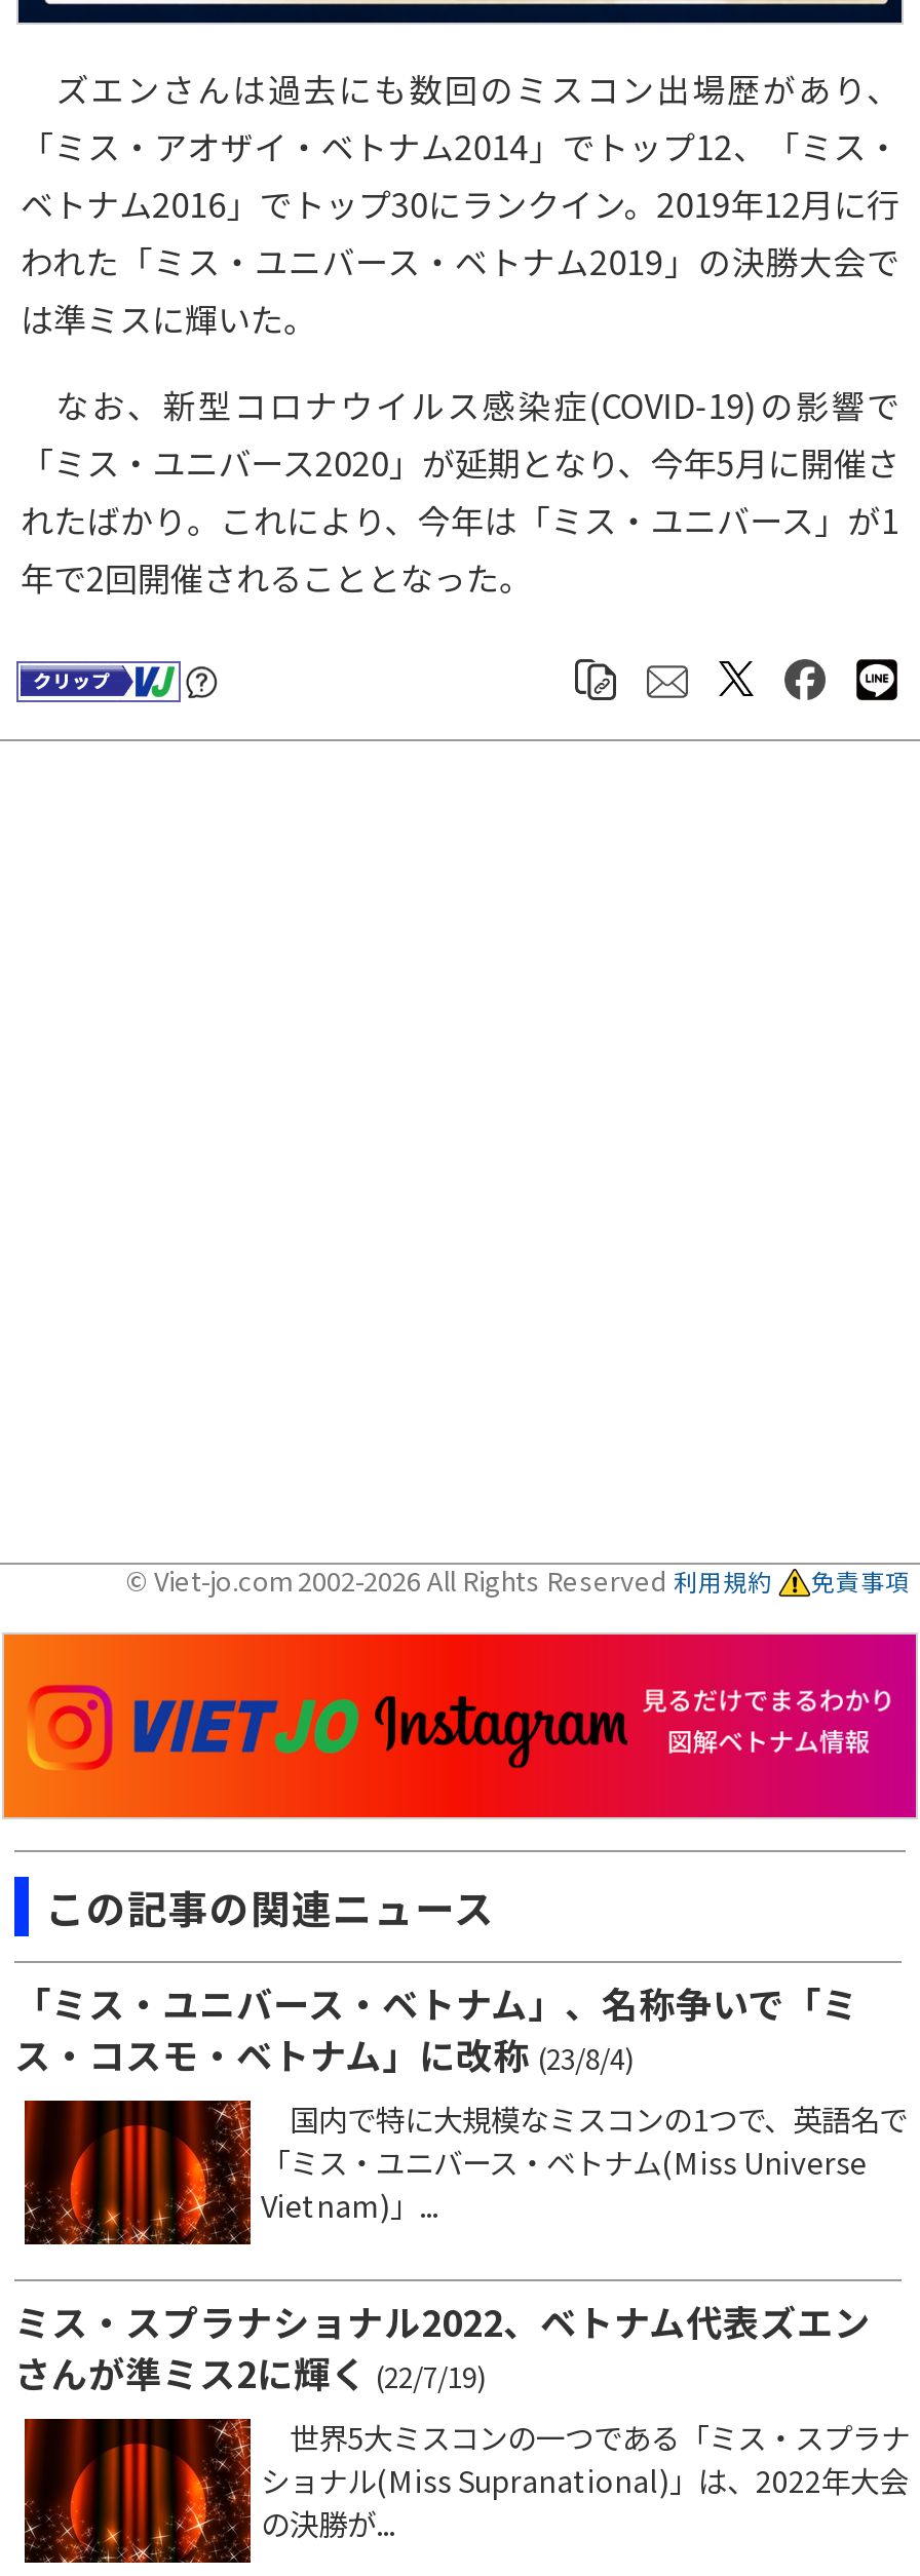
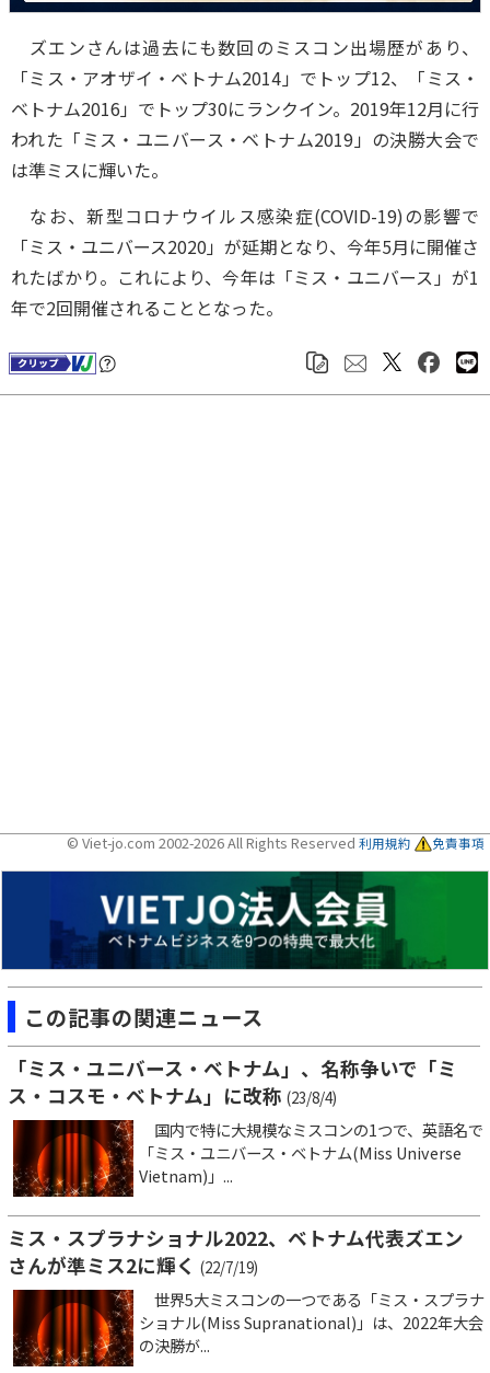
[6,1632,914,1819] [image] -> [3,870,487,970] [image]

